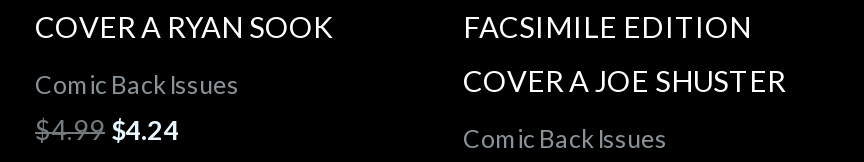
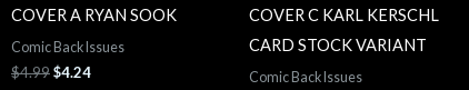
[463,11,751,45] FACSIMILE EDITION -> [249,6,439,25] COVER C KARL KERSCHL
[463,65,785,99] COVER A JOE SHUSTER -> [249,36,427,55] CARD STOCK VARIANT

